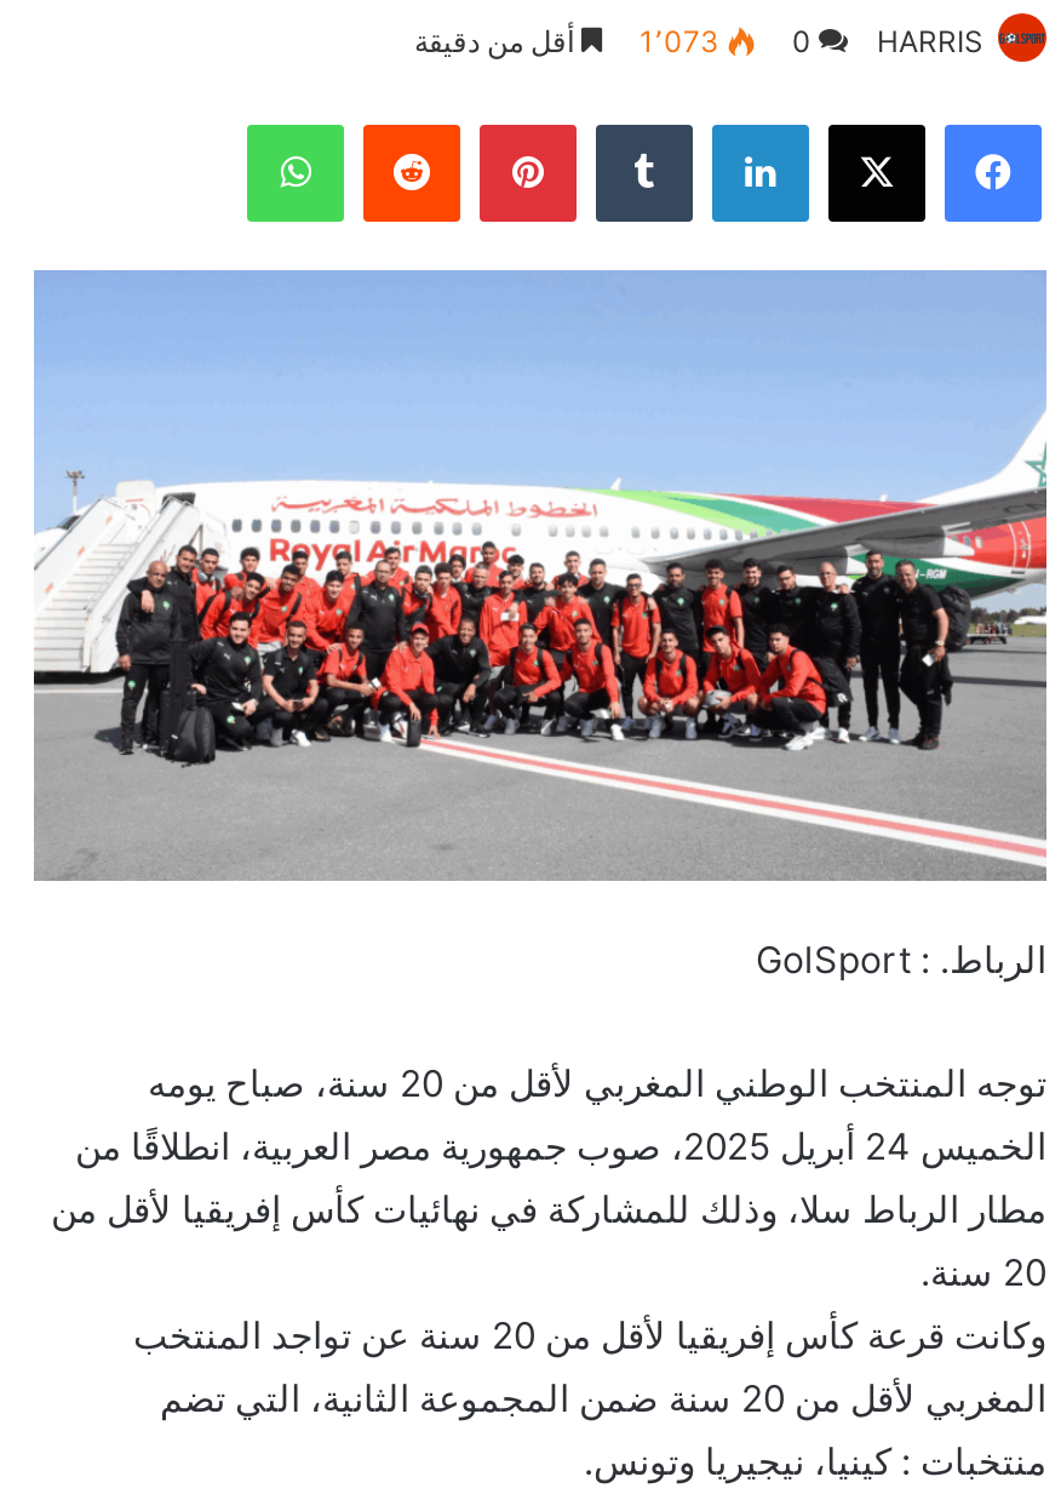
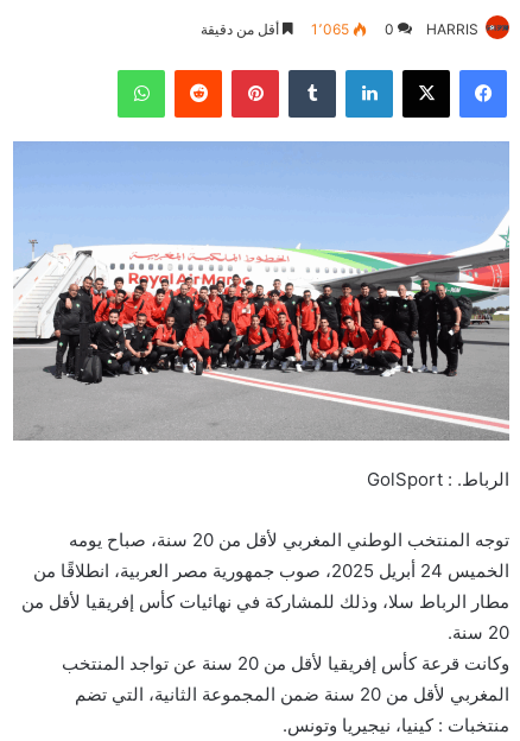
[640,23,719,59] 1٬073 -> [311,20,349,38] 1٬065

